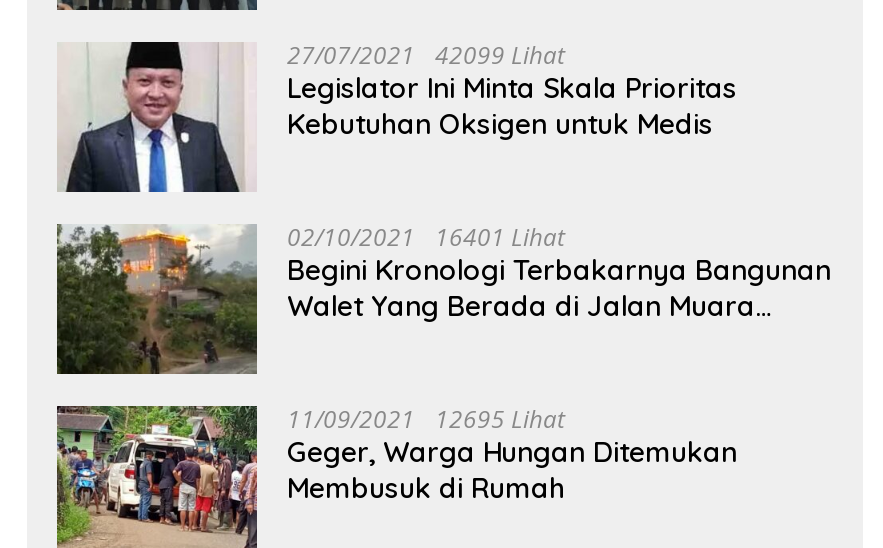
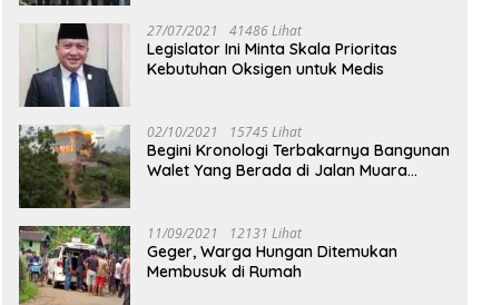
[287,38,565,72] 27/07/2021 42099 Lihat -> [147,21,302,40] 27/07/2021 41486 Lihat
[287,220,565,254] 02/10/2021 16401 Lihat -> [147,122,302,141] 02/10/2021 15745 Lihat
[287,402,565,436] 11/09/2021 12695 Lihat -> [147,224,302,242] 11/09/2021 12131 Lihat

